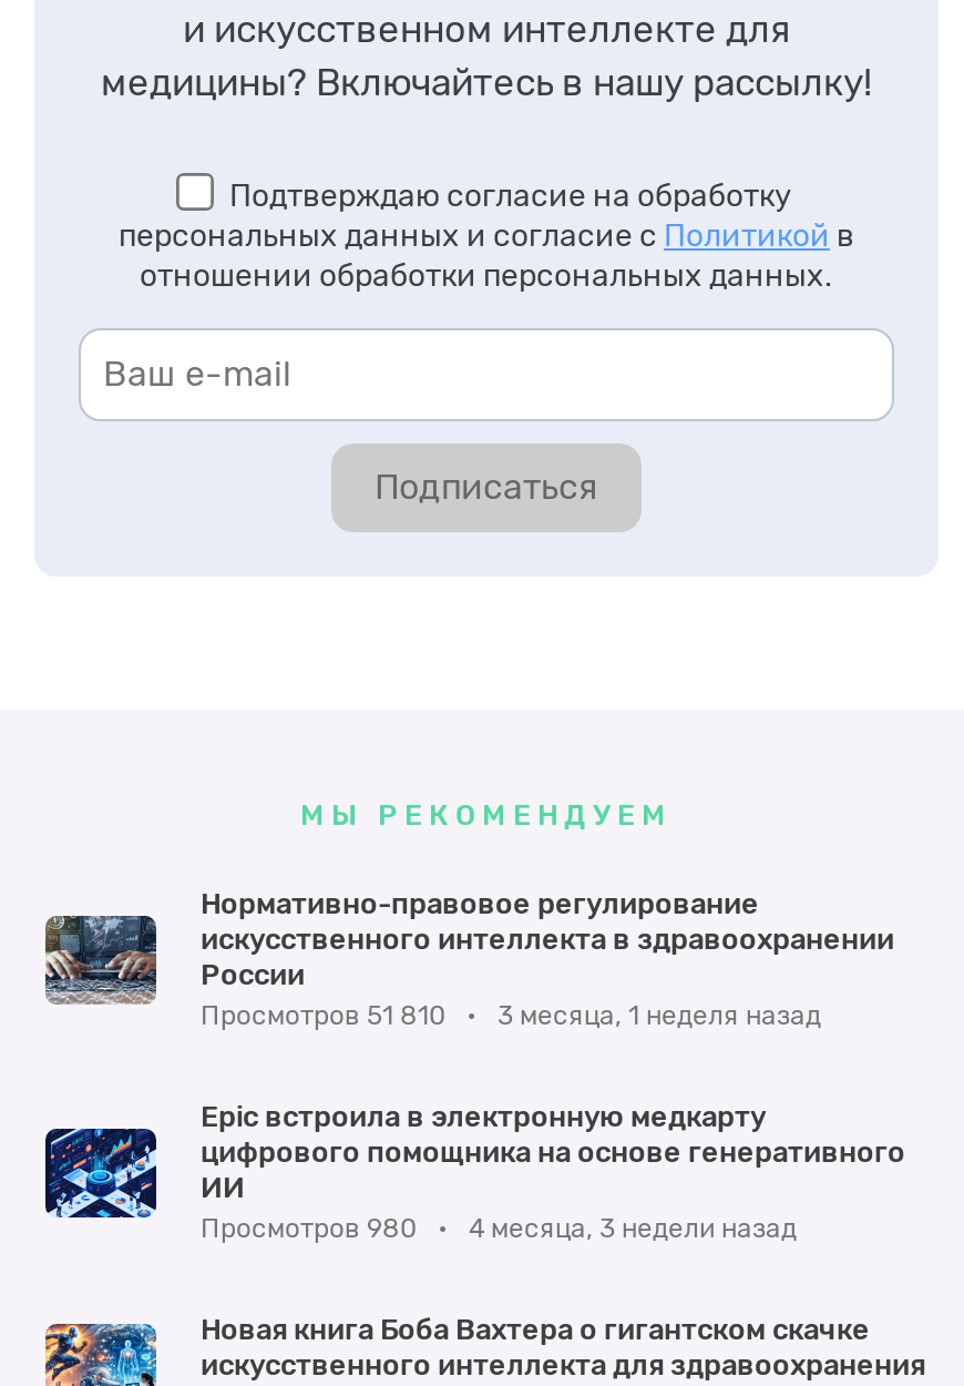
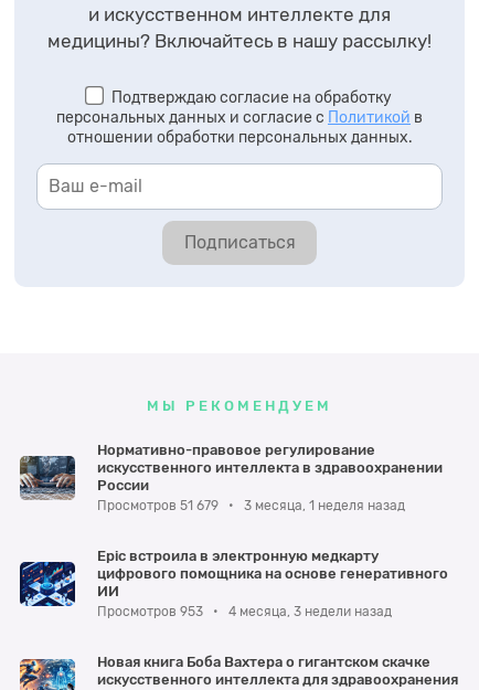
[201,999,821,1031] Просмотров 51 810 • 3 месяца, 1 неделя назад -> [97,498,405,513] Просмотров 51 679 • 3 месяца, 1 неделя назад
[201,1212,797,1243] Просмотров 980 • 4 месяца, 3 недели назад -> [97,604,392,619] Просмотров 953 • 4 месяца, 3 недели назад

